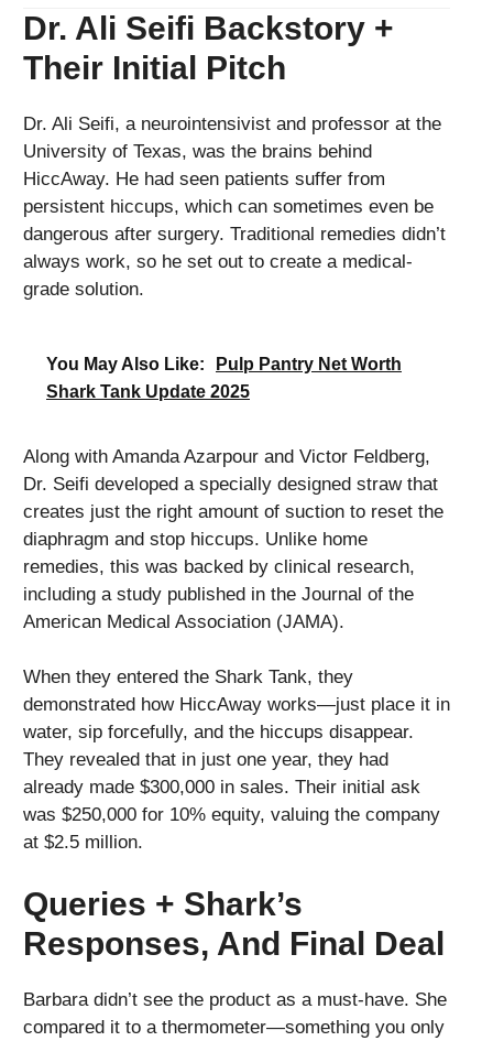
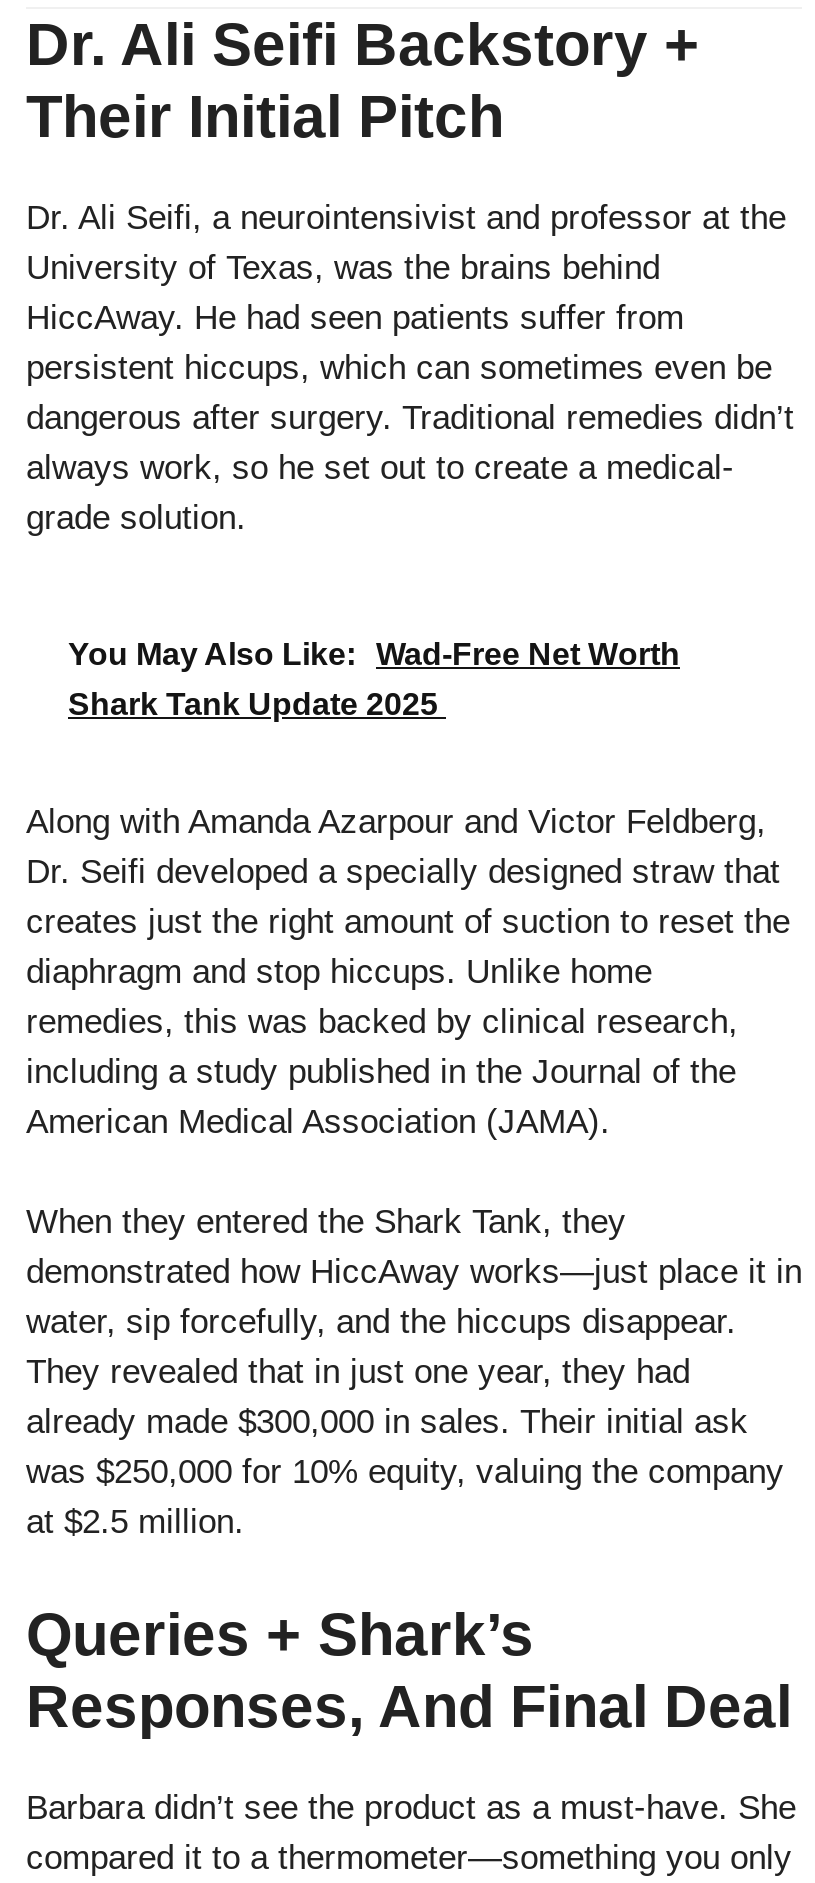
[46,354,402,373] You May Also Like: Pulp Pantry Net Worth -> [68,636,680,670] You May Also Like: Wad-Free Net Worth

